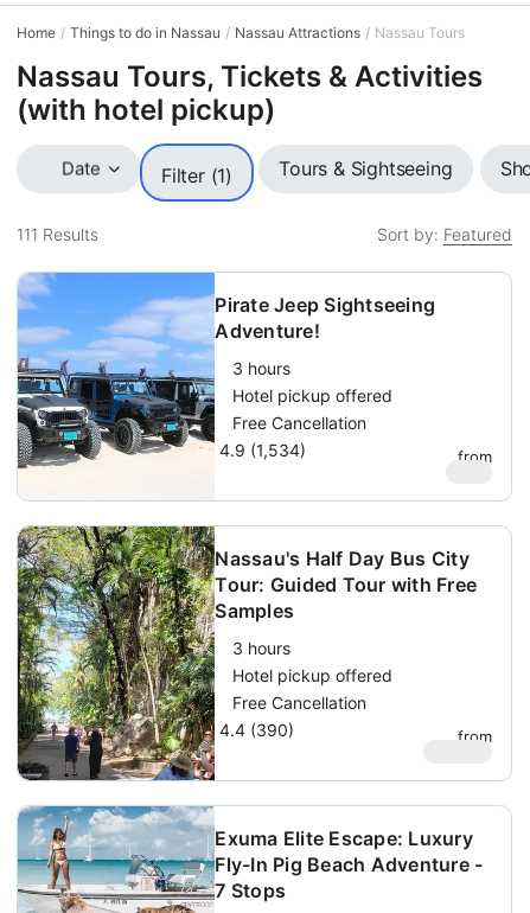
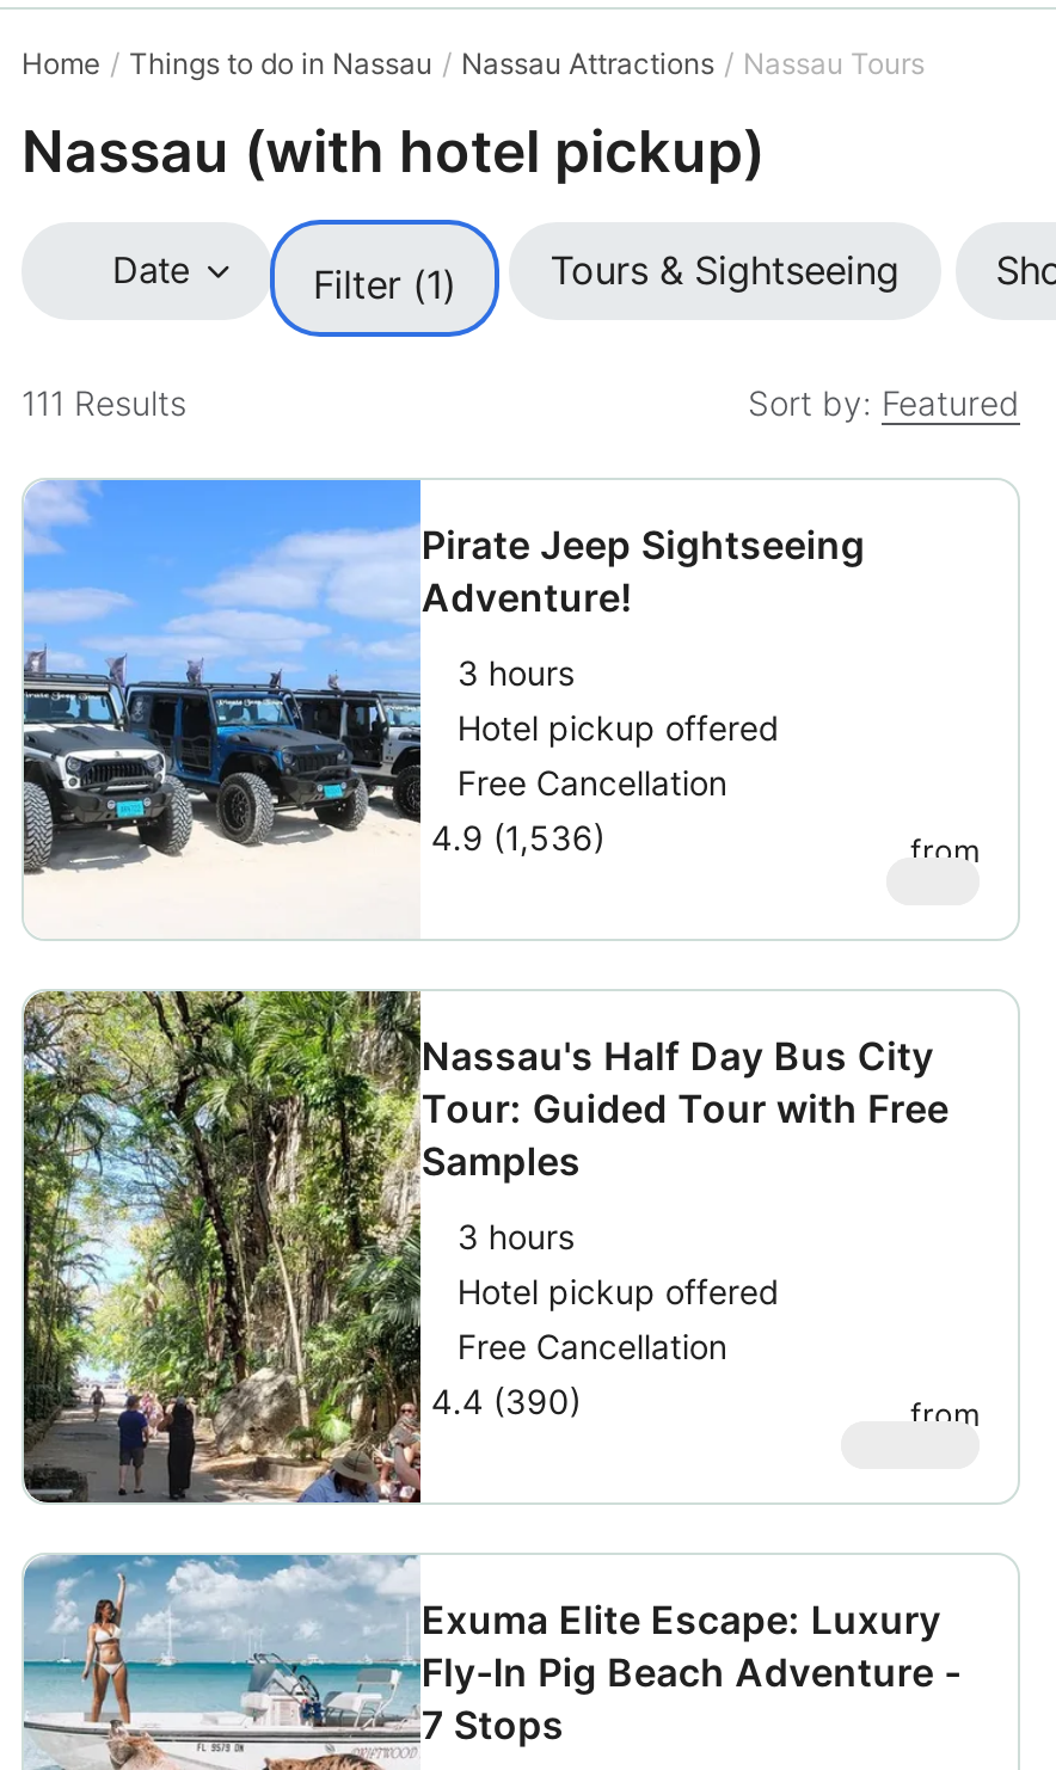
[17,59,483,127] Nassau Tours, Tickets & Activities | (with hotel pickup) -> [22,117,765,186] Nassau (with hotel pickup)
[215,440,306,460] 4.9 (1,534) -> [421,817,605,858] 4.9 (1,536)

